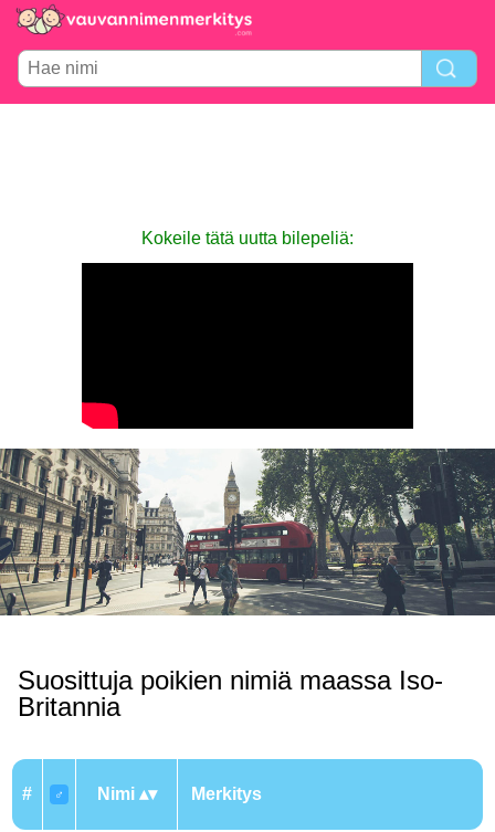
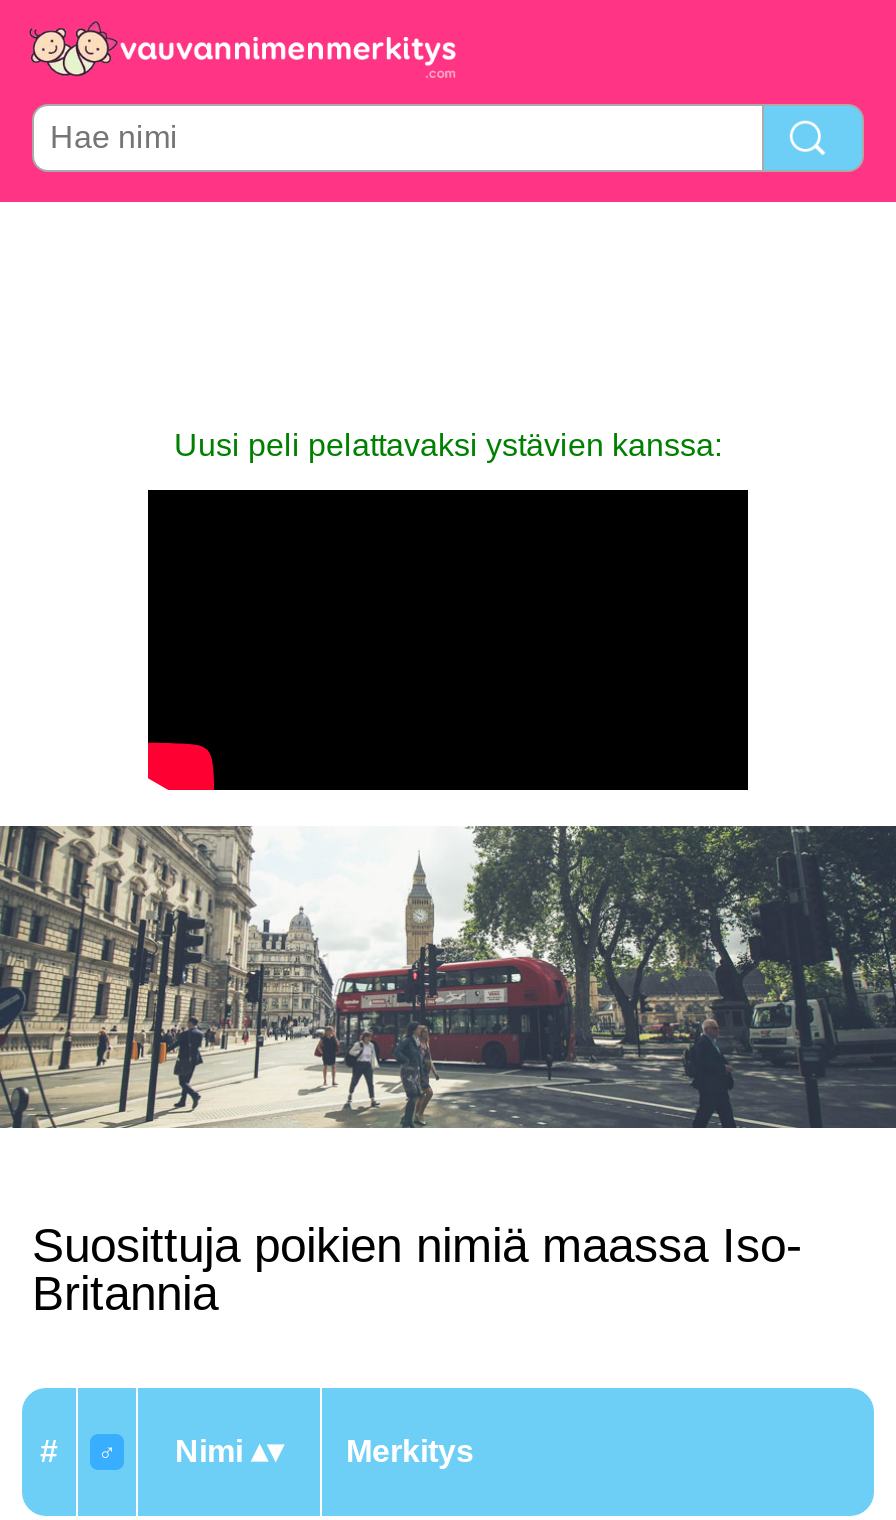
[141,229,354,248] Kokeile tätä uutta bilepeliä: -> [174,428,722,462] Uusi peli pelattavaksi ystävien kanssa:

